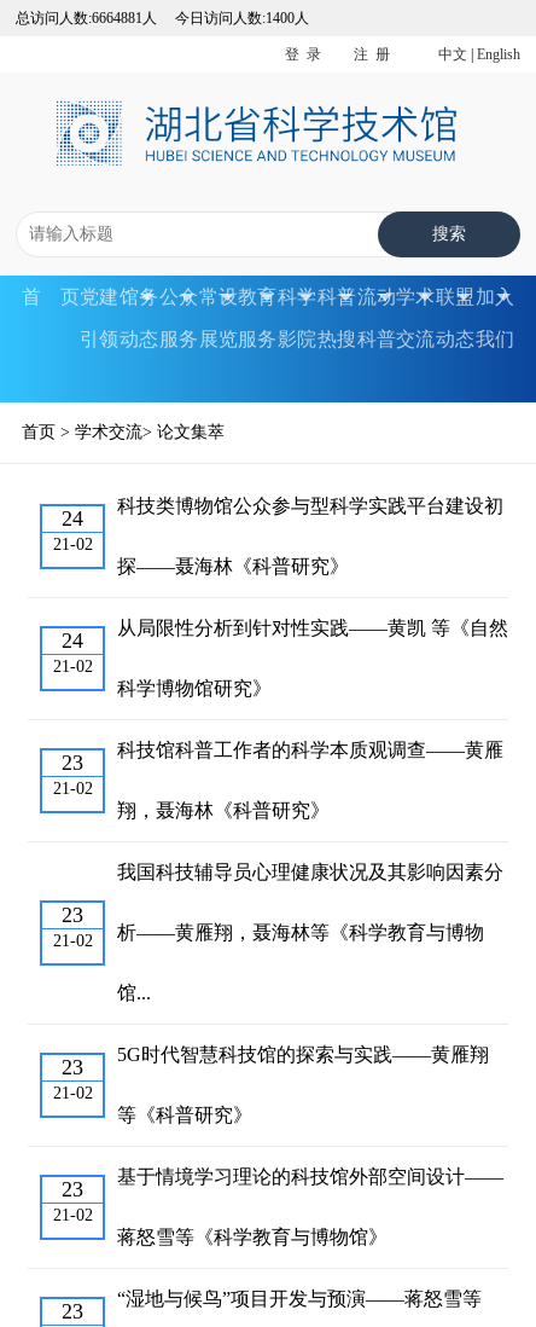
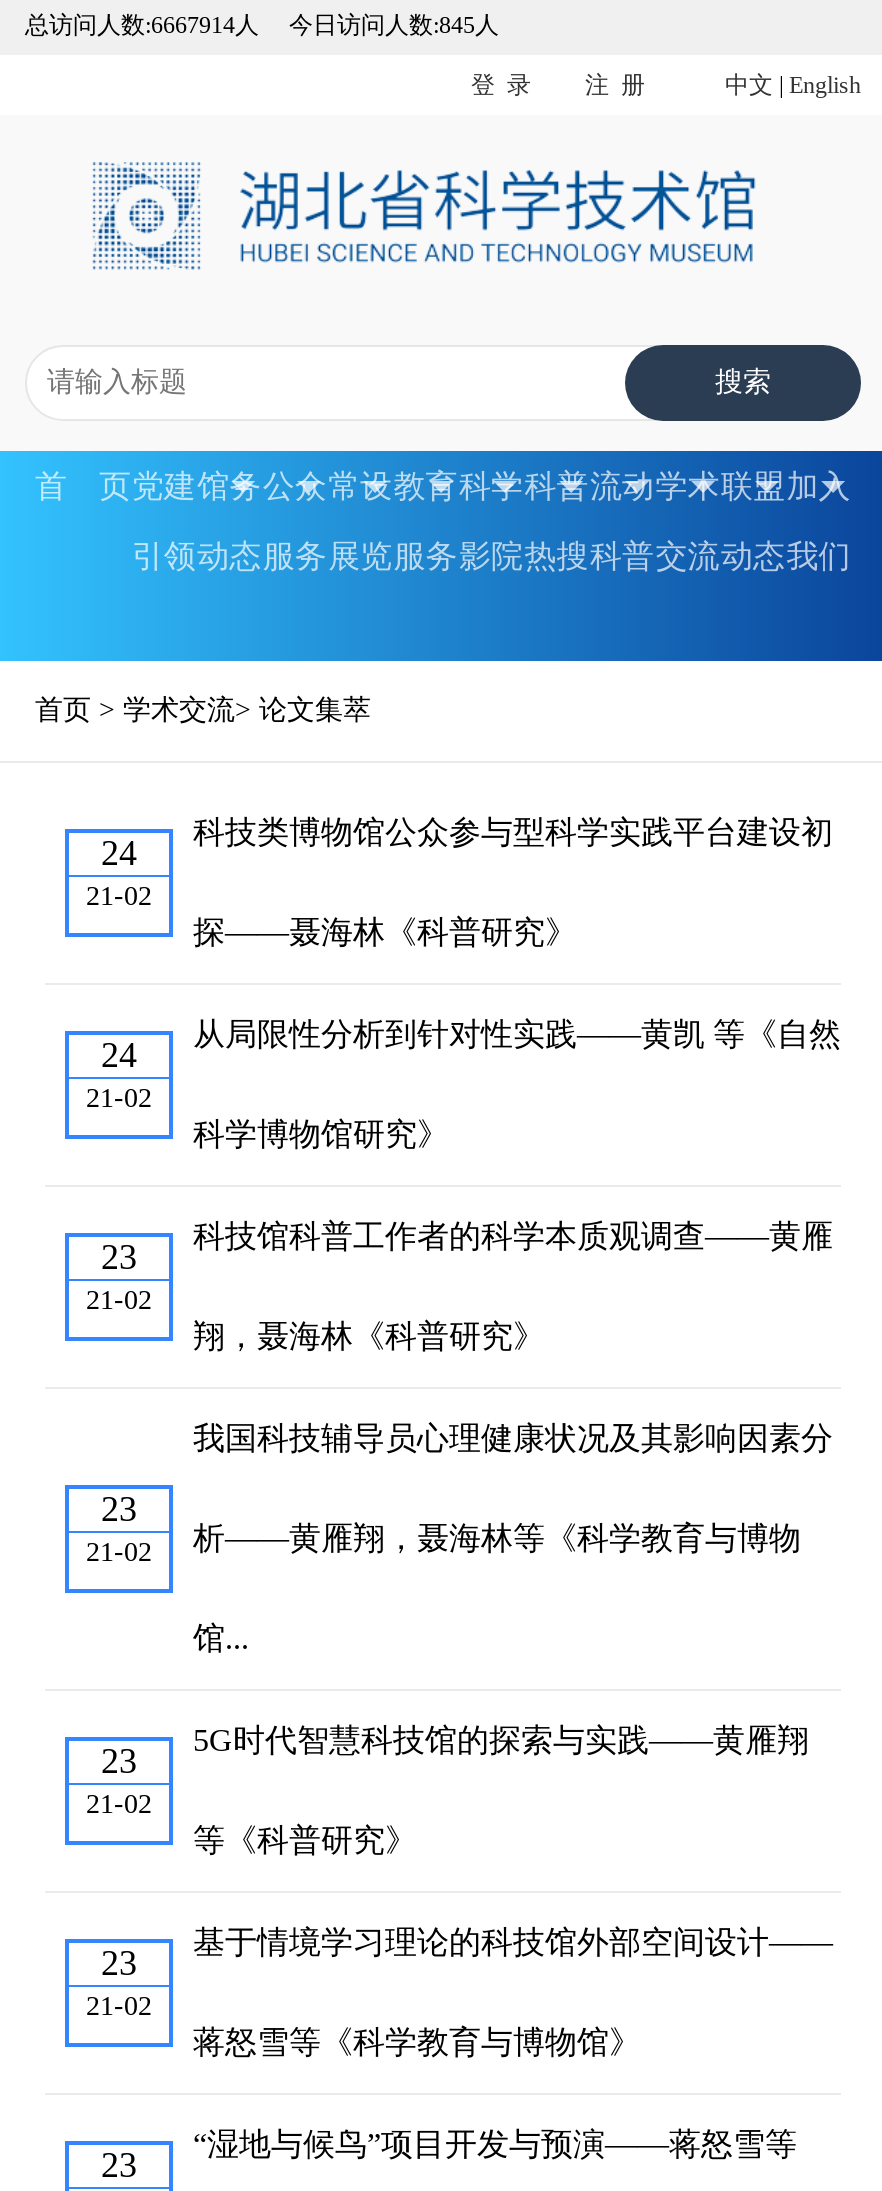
[16,10,309,27] 总访问人数:6664881人 今日访问人数:1400人 -> [25,11,499,39] 总访问人数:6667914人 今日访问人数:845人

